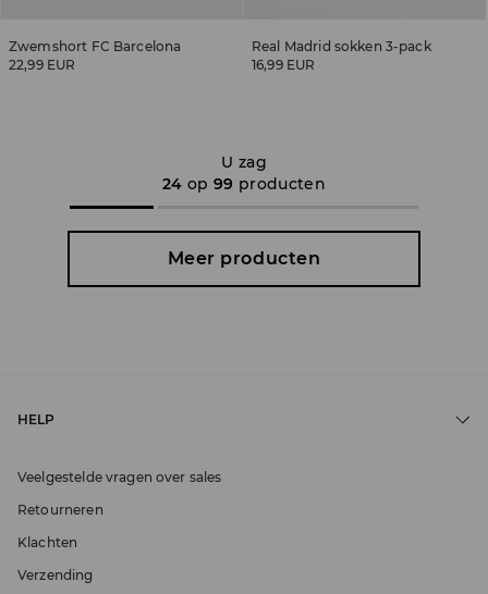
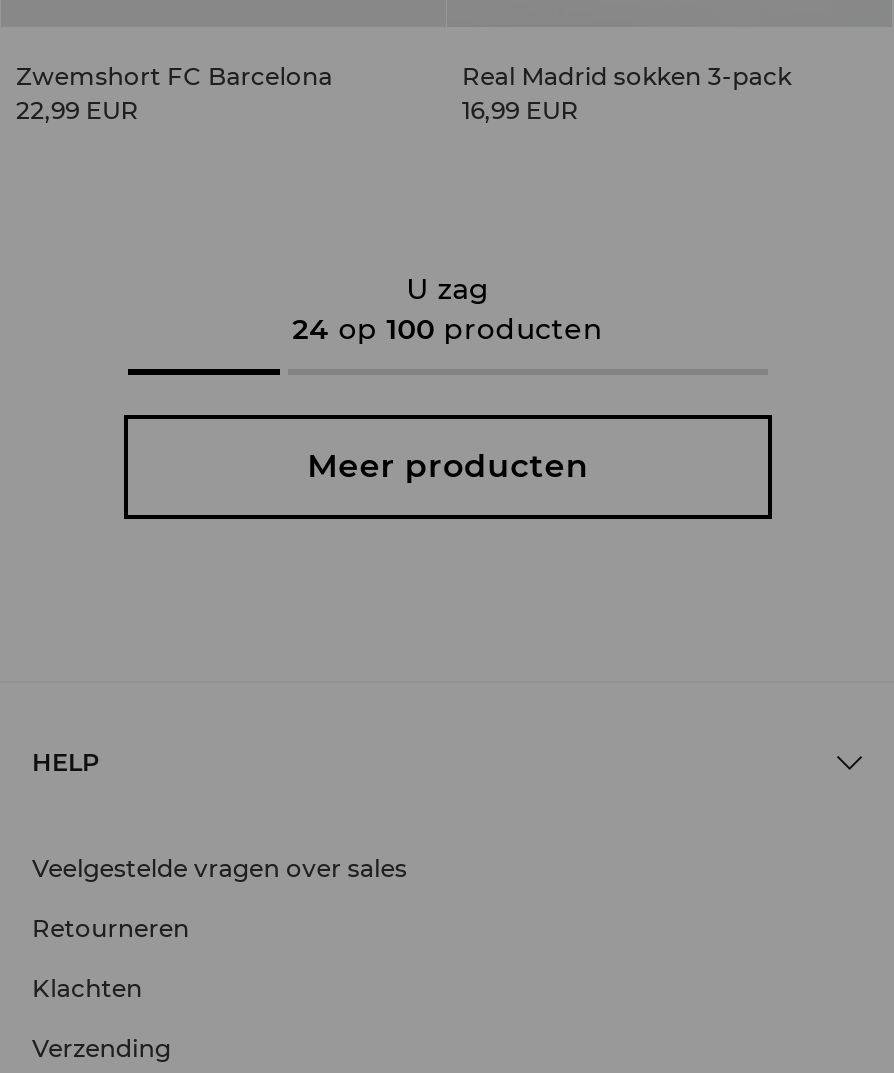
[162,174,326,194] 24 op 99 producten -> [292,311,604,347] 24 op 100 producten

